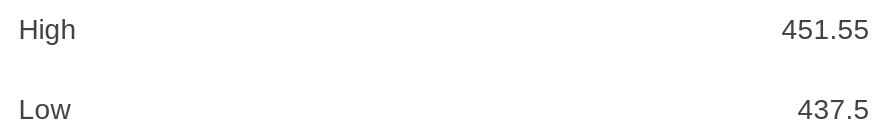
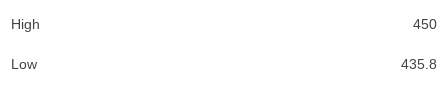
[782,13,870,45] 451.55 -> [413,16,437,32] 450
[798,93,870,125] 437.5 -> [401,56,437,72] 435.8

